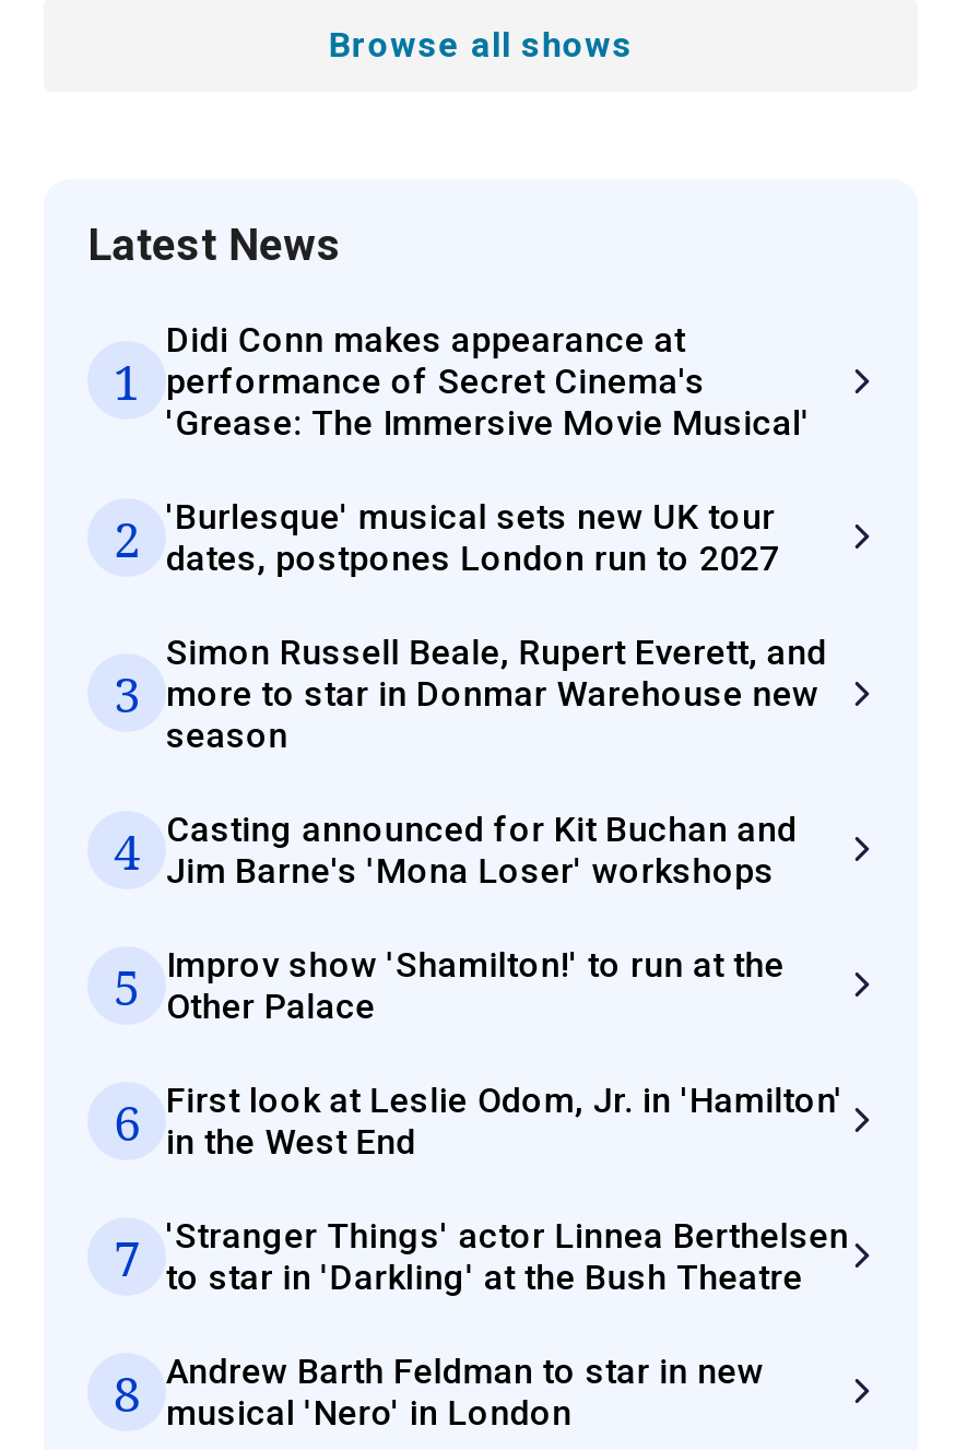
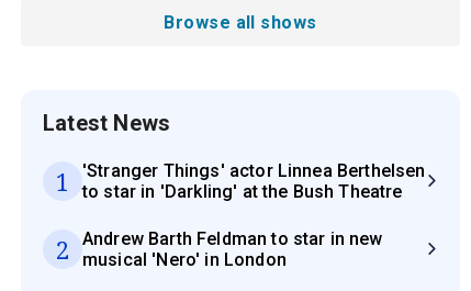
[113,318,811,726] Didi Conn makes appearance at | performance of Secret Cinema's | 'Grease: The Immersive Movie Musical' | 2 | 'Burlesque' musical sets new UK tour | dates, postpones London run to 2027 | 3 -> none
[113,631,844,1289] Simon Russell Beale, Rupert Everett, and | more to star in Donmar Warehouse new | season | 4 | Casting announced for Kit Buchan and | Jim Barne's 'Mona Loser' workshops | 5 | Improv show 'Shamilton!' to run at the | Other Palace | 6 | First look at Leslie Odom, Jr. in 'Hamilton' | in the West End | 7 -> none
[113,1350,764,1433] 8 Andrew Barth Feldman to star in new musical 'Nero' in London -> [56,228,383,270] 2 Andrew Barth Feldman to star in new musical 'Nero' in London

